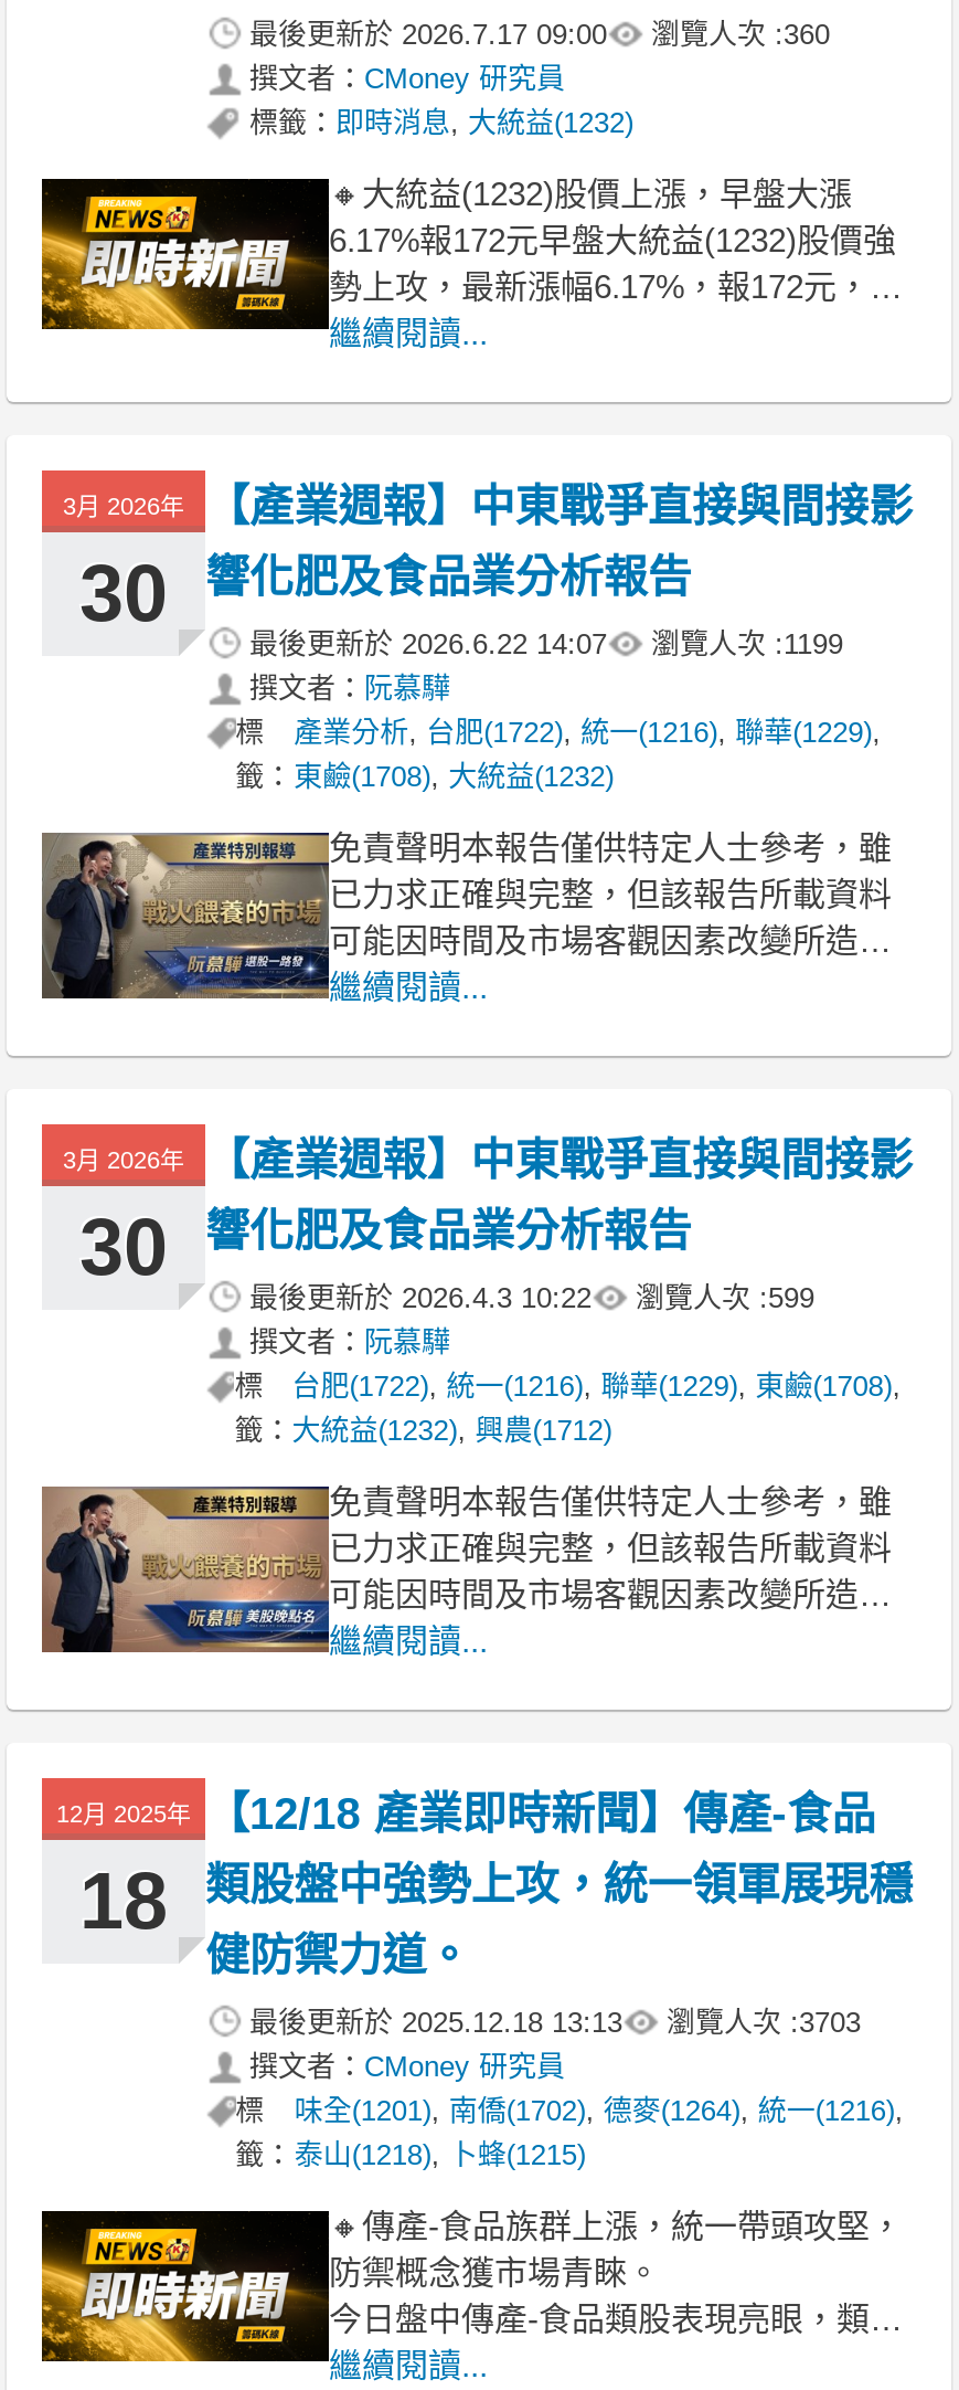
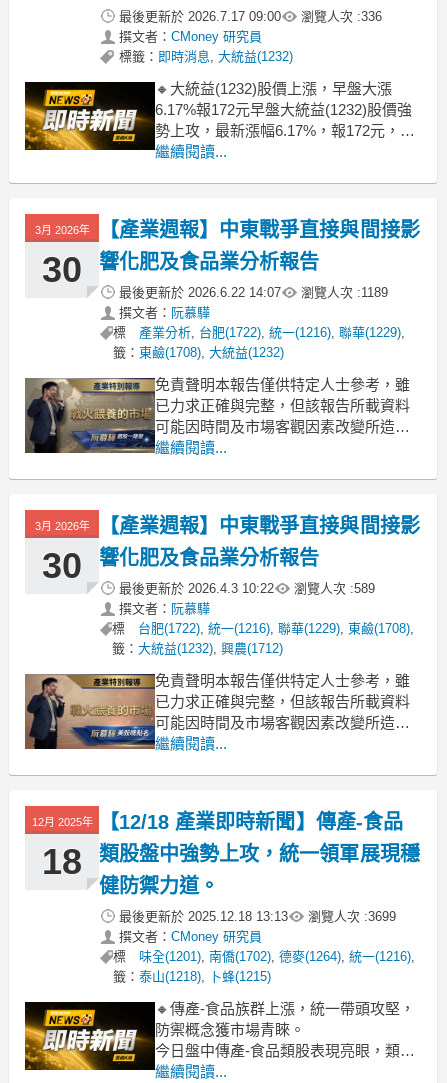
[249,18,830,51] 最後更新於2026.7.17 09:00 瀏覽人次 : 360 -> [119,9,382,24] 最後更新於2026.7.17 09:00 瀏覽人次 : 336
[249,627,843,660] 最後更新於2026.6.22 14:07 瀏覽人次 : 1199 -> [119,285,388,300] 最後更新於2026.6.22 14:07 瀏覽人次 : 1189
[249,1281,814,1314] 最後更新於2026.4.3 10:22 瀏覽人次 : 599 -> [119,581,375,596] 最後更新於2026.4.3 10:22 瀏覽人次 : 589
[249,2006,861,2039] 最後更新於2025.12.18 13:13 瀏覽人次 : 3703 -> [119,909,396,924] 最後更新於2025.12.18 13:13 瀏覽人次 : 3699

